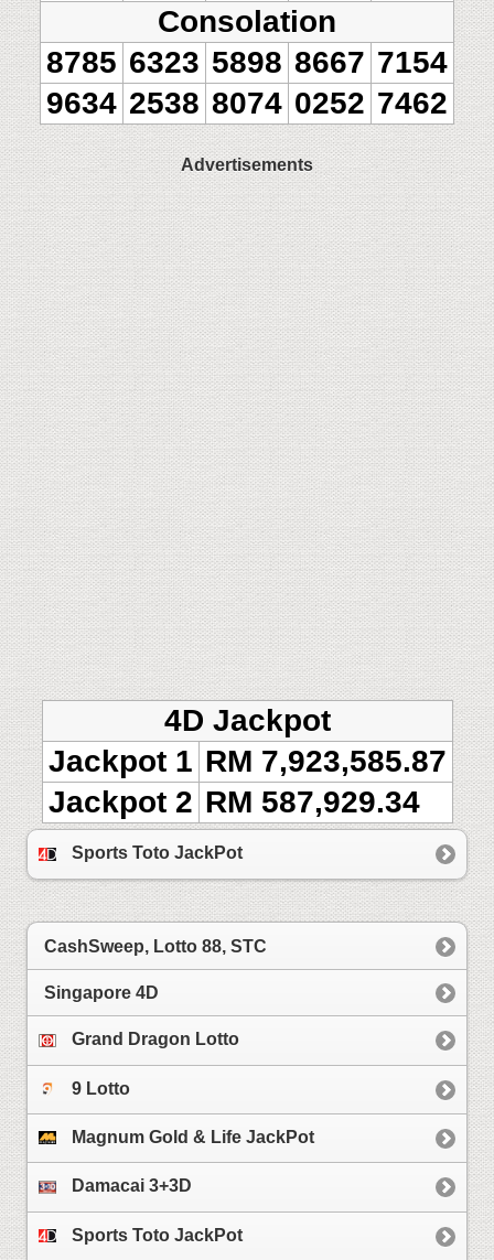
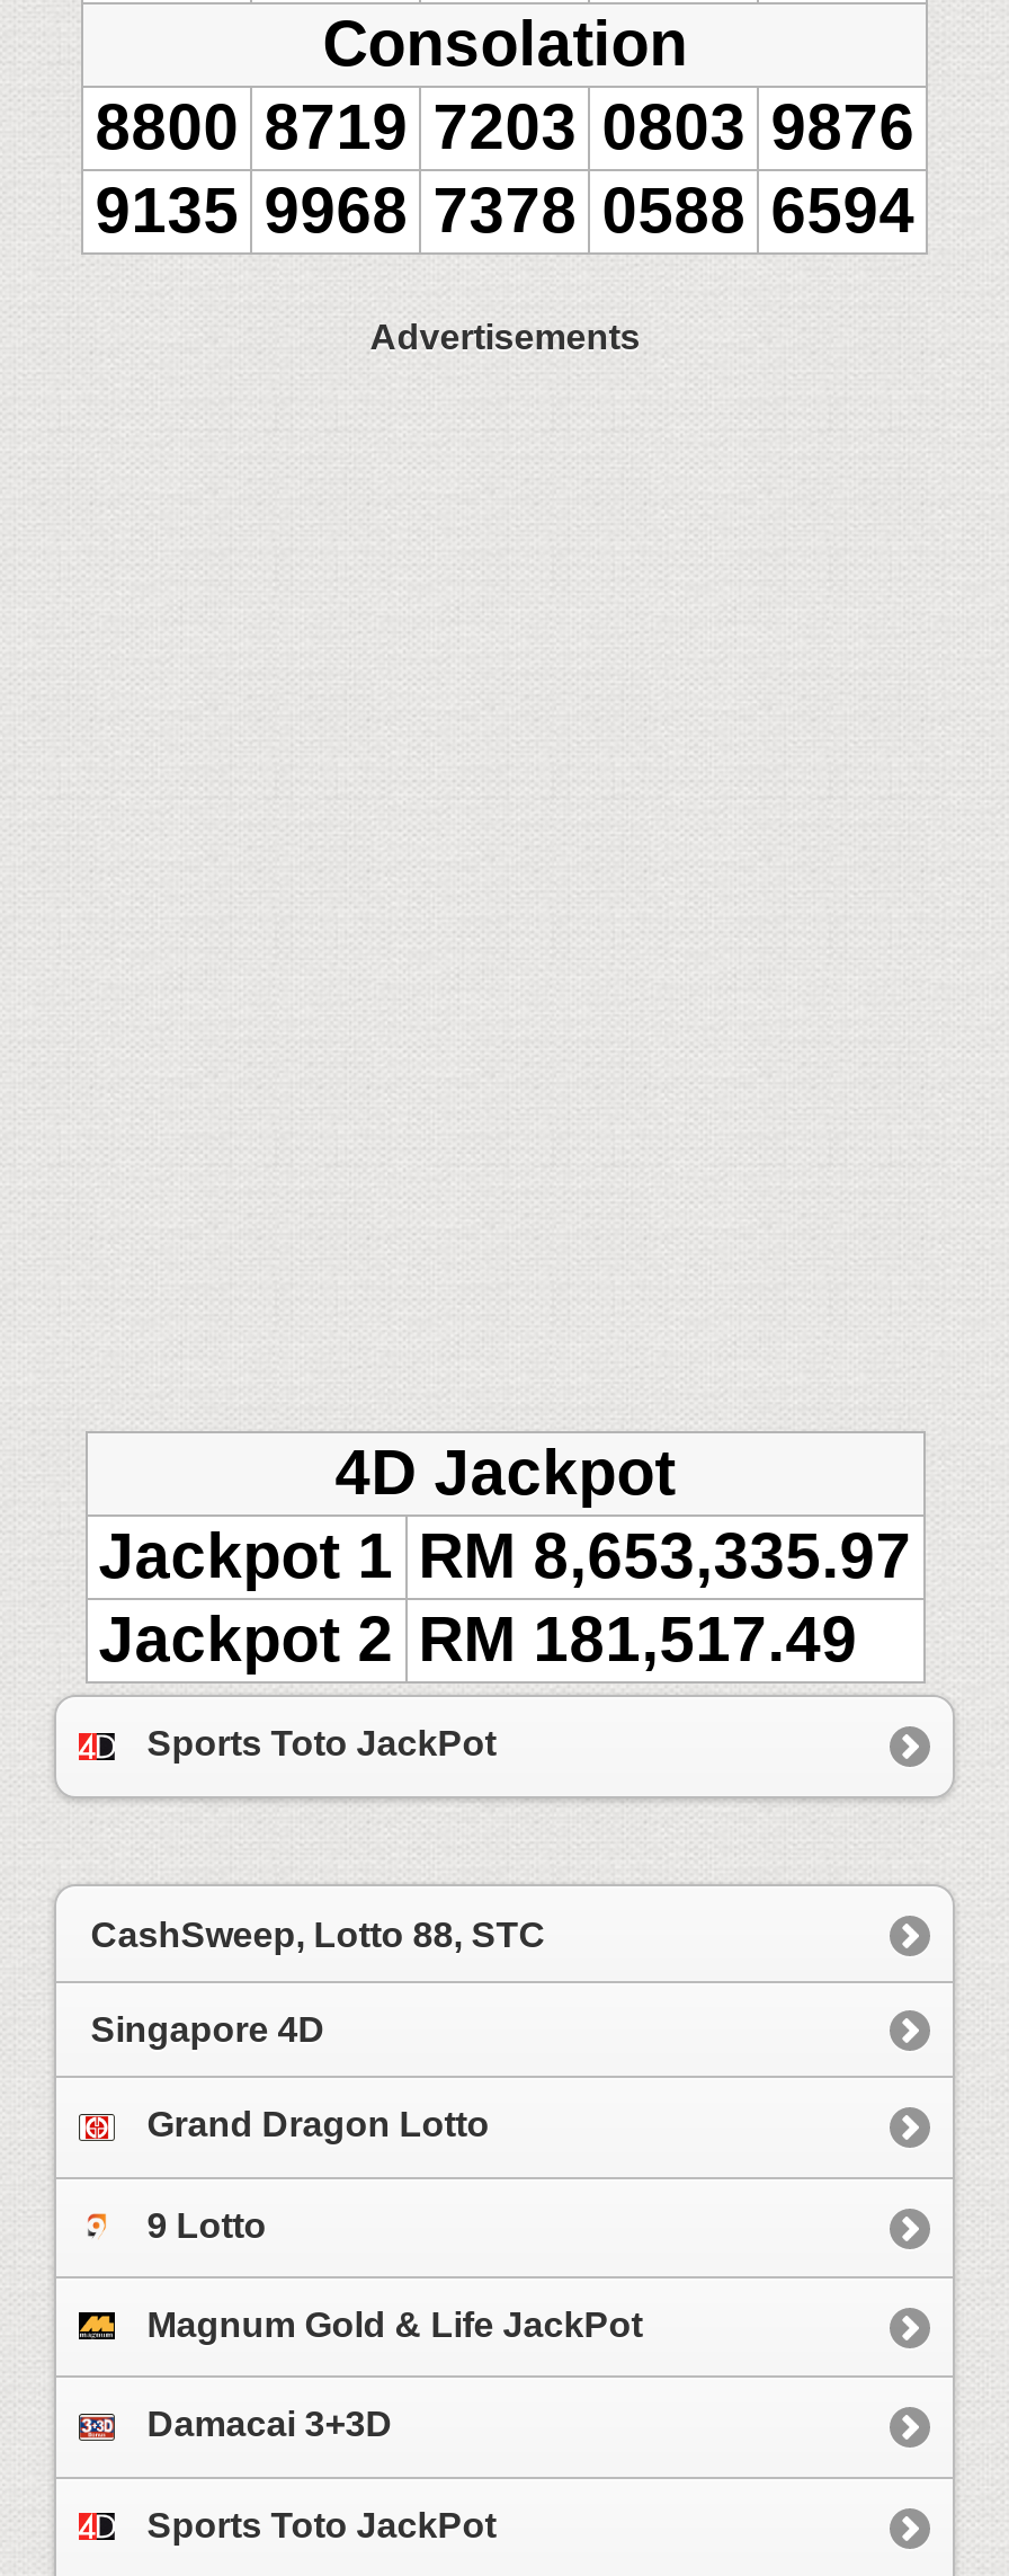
[47,46,448,80] 8785 6323 5898 8667 7154 -> [95,93,915,163] 8800 8719 7203 0803 9876
[47,86,448,121] 9634 2538 8074 0252 7462 -> [95,177,915,247] 9135 9968 7378 0588 6594
[48,745,446,779] Jackpot 1 RM 7,923,585.87 -> [99,1522,912,1592] Jackpot 1 RM 8,653,335.97
[48,785,420,819] Jackpot 2 RM 587,929.34 -> [99,1606,858,1675] Jackpot 2 RM 181,517.49

